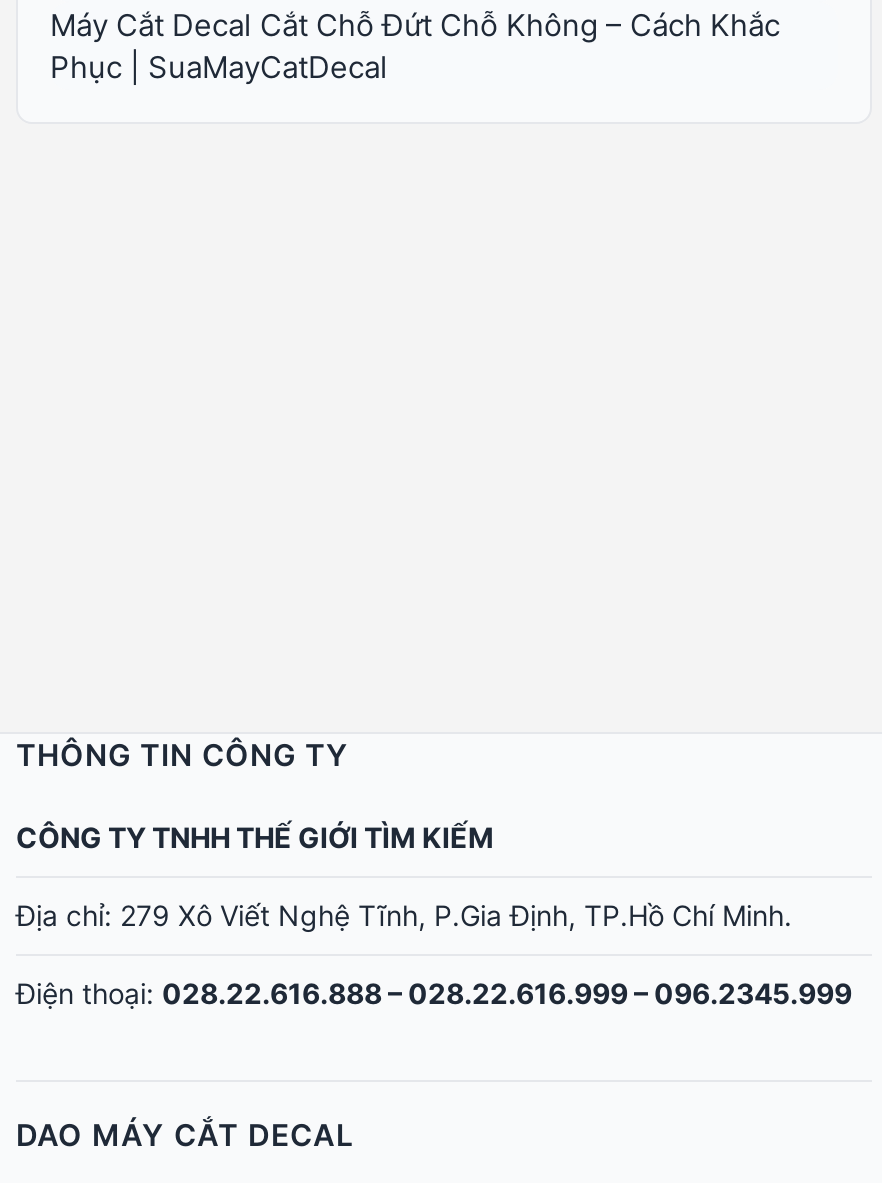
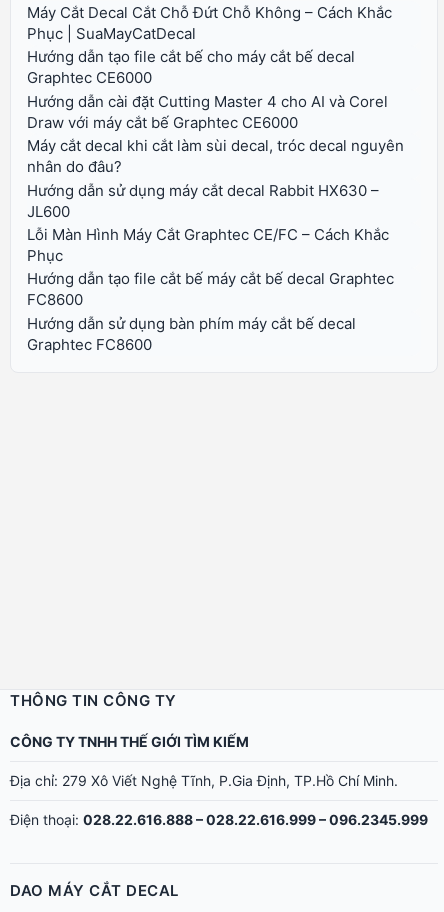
none -> [27,47,404,354] Hướng dẫn tạo file cắt bế cho máy cắt bế decal | Graphtec CE6000 | Hướng dẫn cài đặt Cutting Master 4 cho AI và Corel | Draw với máy cắt bế Graphtec CE6000 | Máy cắt decal khi cắt làm sùi decal, tróc decal nguyên | nhân do đâu? | Hướng dẫn sử dụng máy cắt decal Rabbit HX630 – | JL600 | Lỗi Màn Hình Máy Cắt Graphtec CE/FC – Cách Khắc | Phục | Hướng dẫn tạo file cắt bế máy cắt bế decal Graphtec | FC8600 | Hướng dẫn sử dụng bàn phím máy cắt bế decal | Graphtec FC8600

